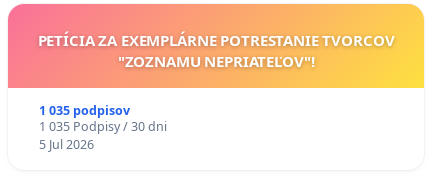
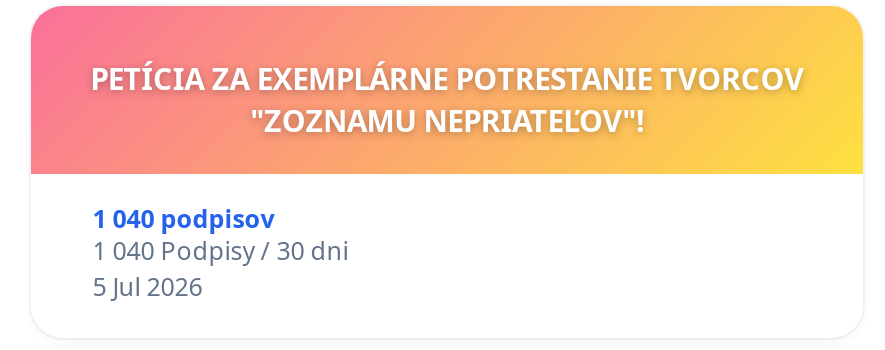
[39,102,130,119] 1 035 podpisov -> [93,201,275,235] 1 040 podpisov
[39,118,167,135] 1 035 Podpisy / 30 dni -> [93,233,349,267] 1 040 Podpisy / 30 dni

